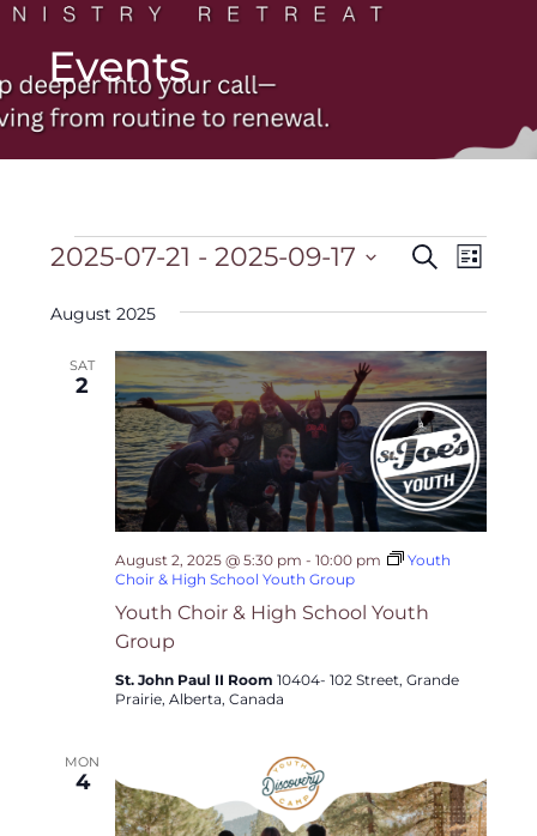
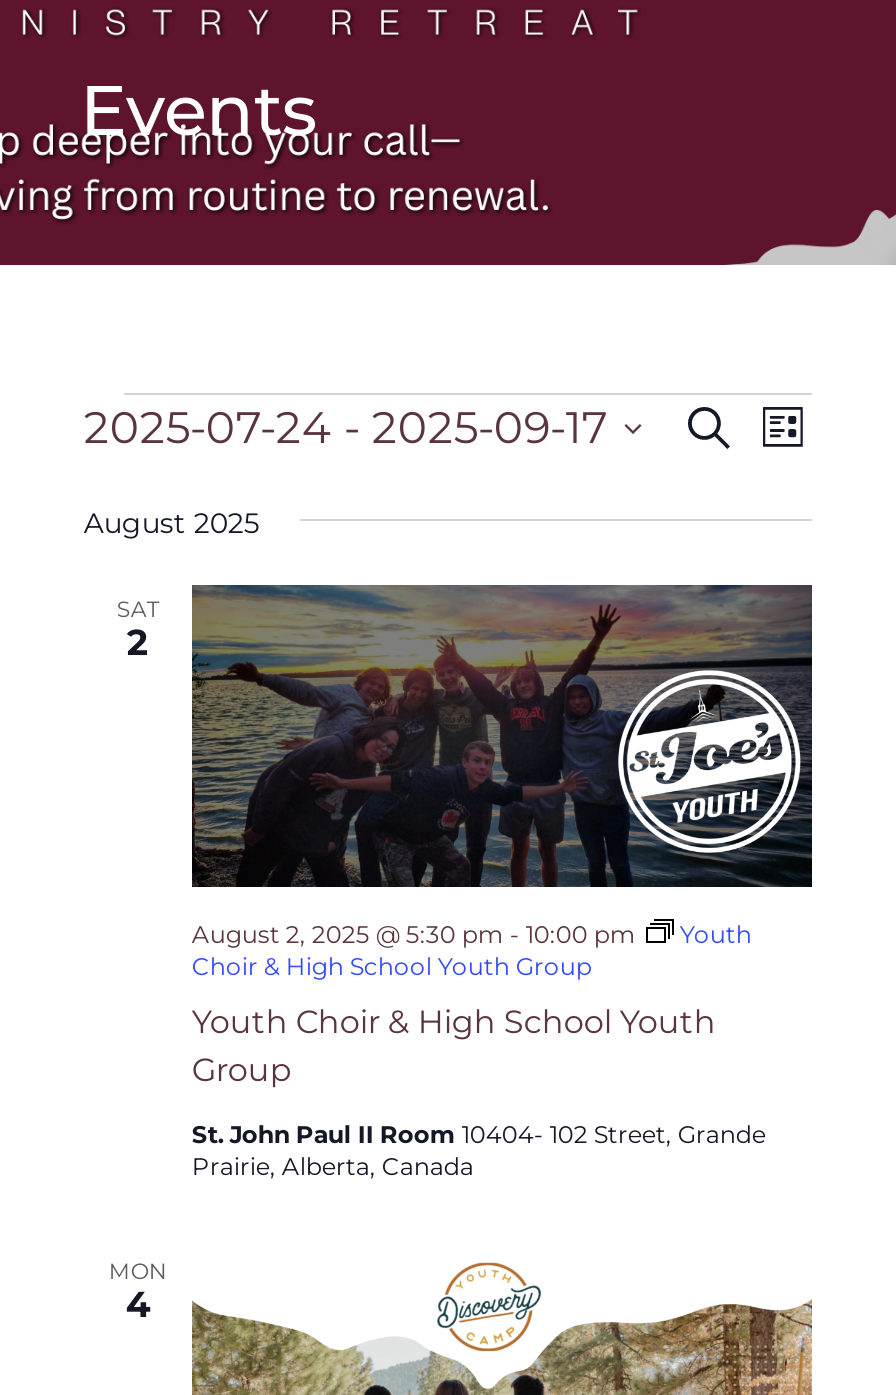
[50,241,356,273] 2025-07-21 - 2025-09-17 -> [84,401,608,455] 2025-07-24 - 2025-09-17

